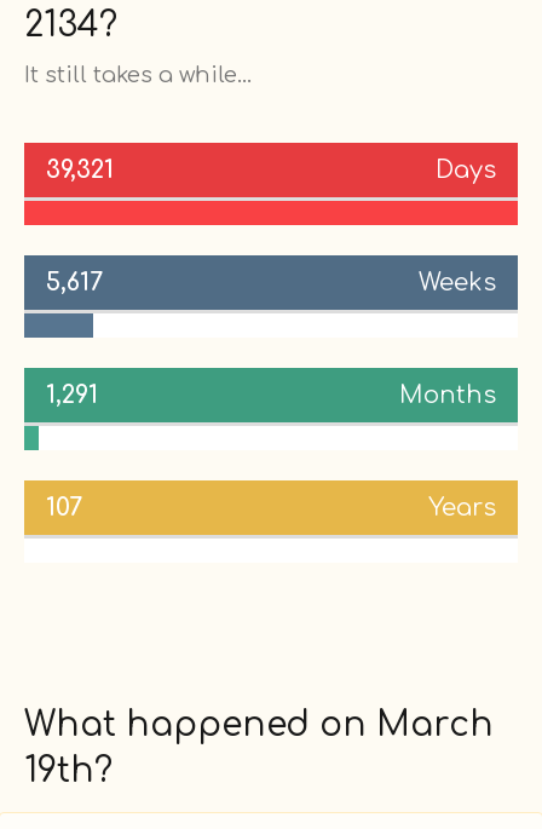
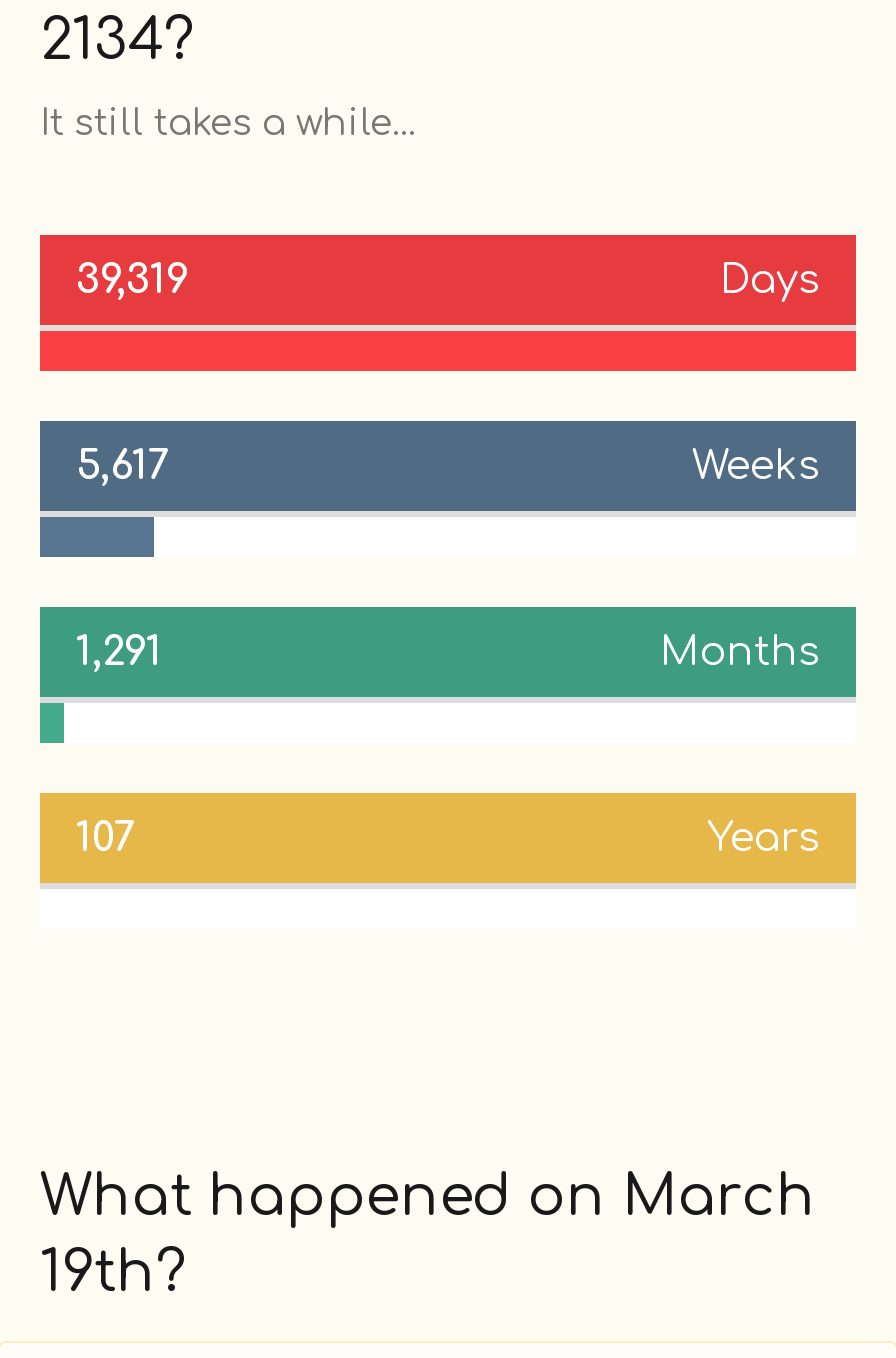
[46,156,114,184] 39,321 -> [76,257,188,303] 39,319

